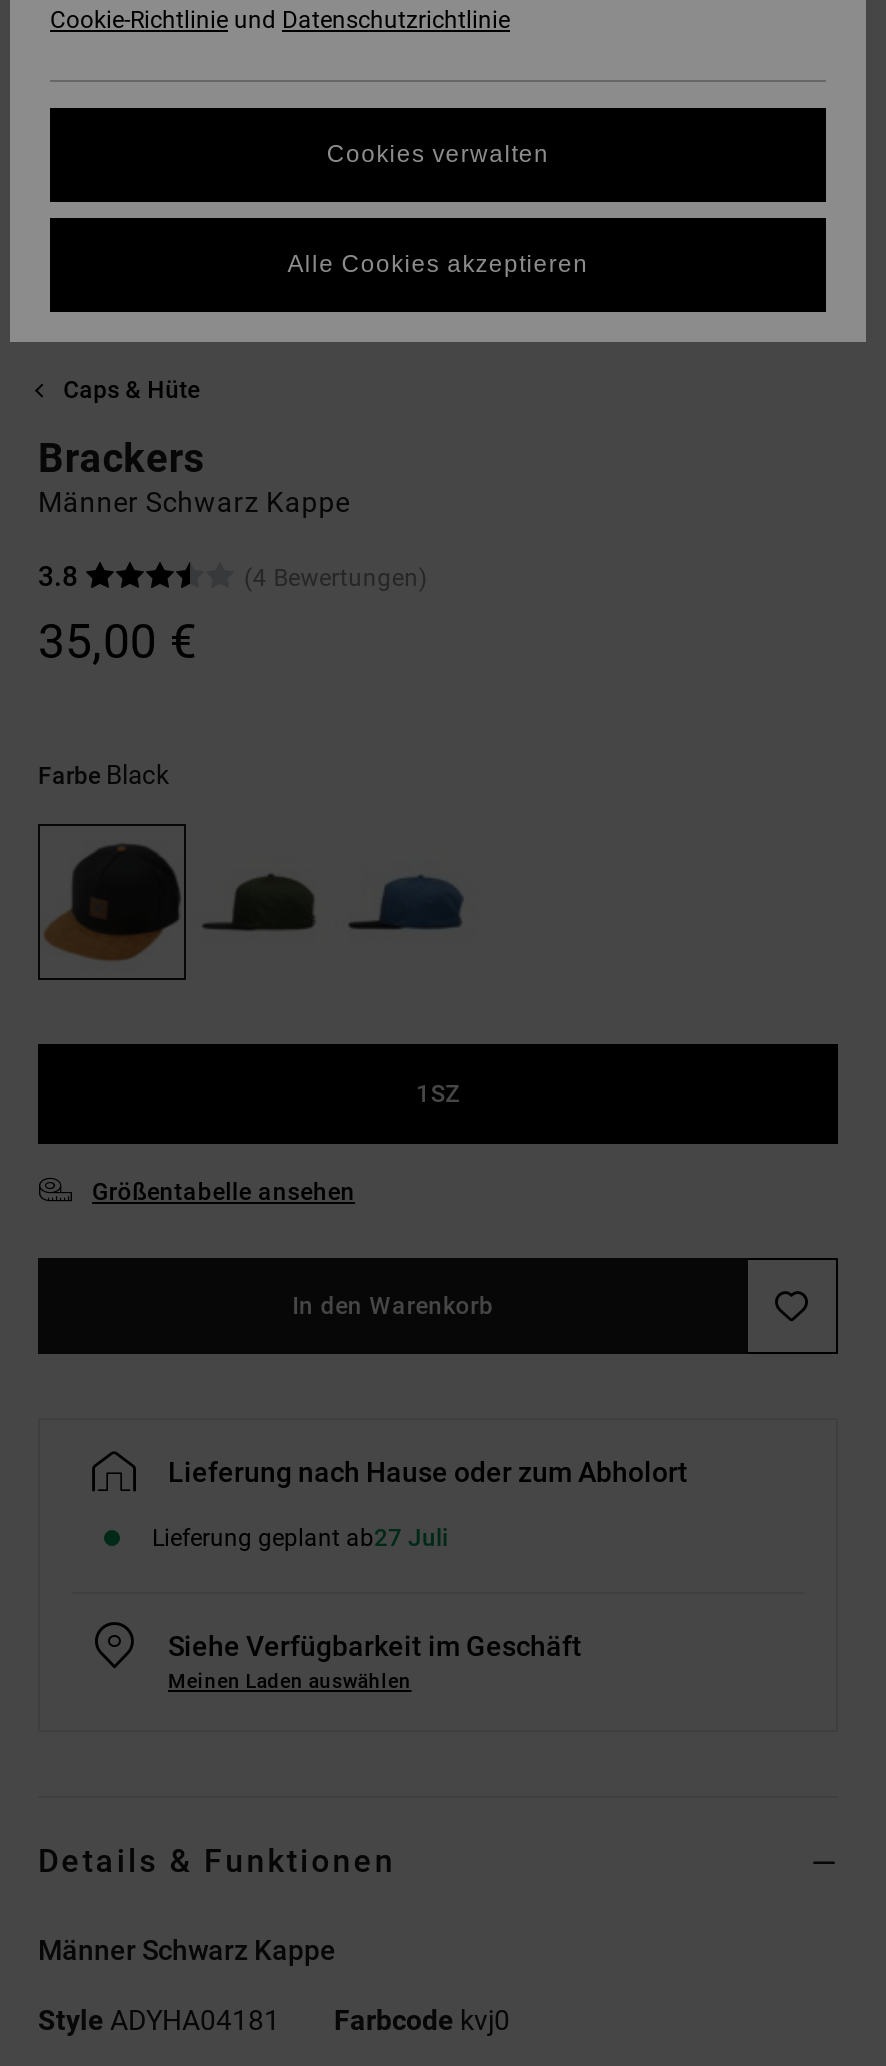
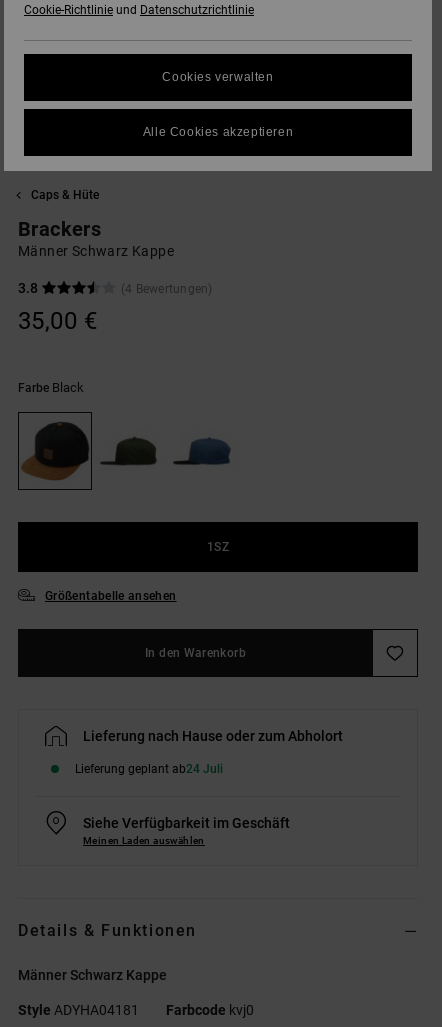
[152,1523,448,1551] Lieferung geplant ab27 Juli -> [75,762,223,776] Lieferung geplant ab24 Juli

